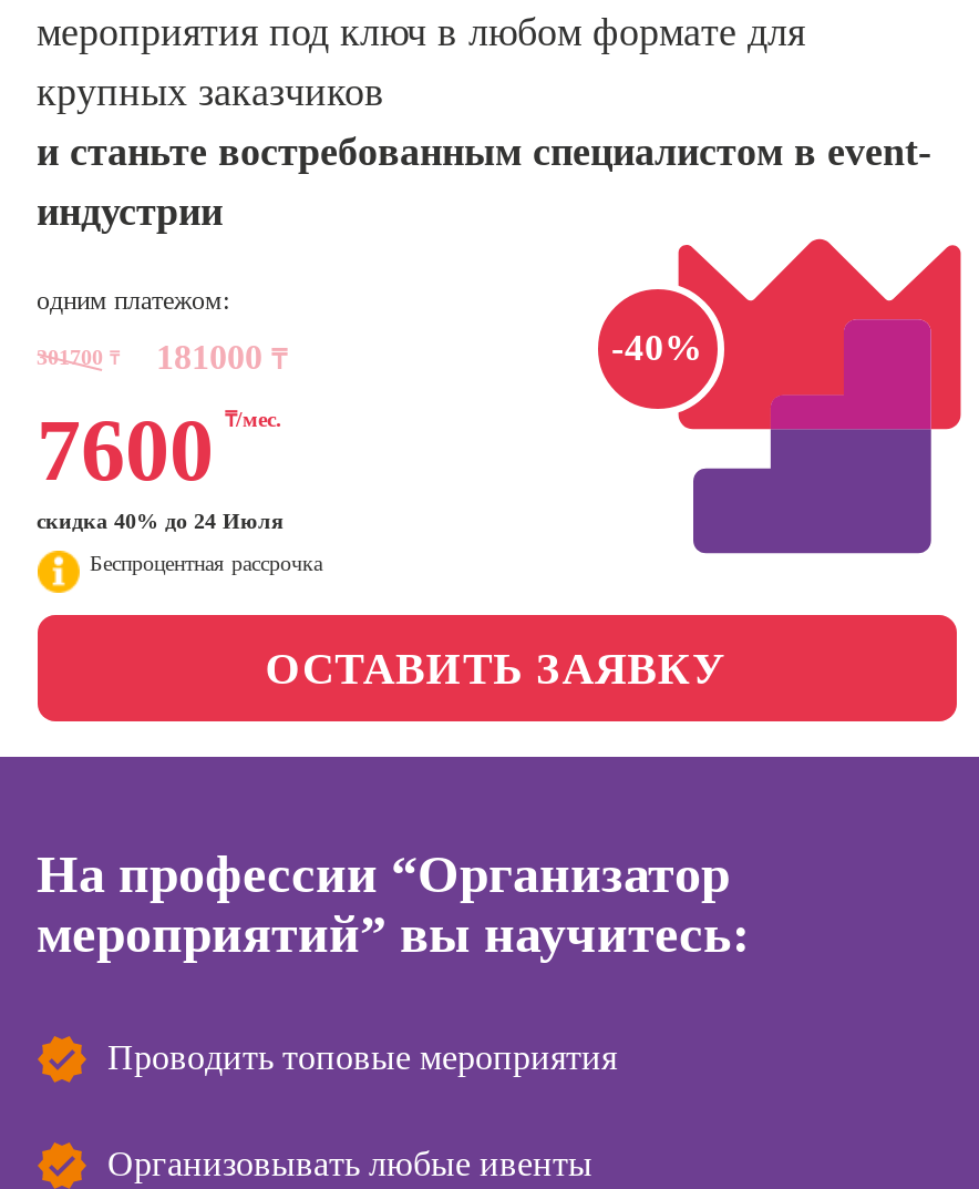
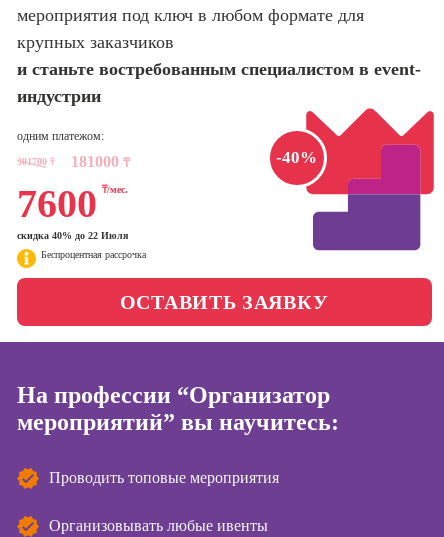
[37,509,282,533] скидка 40% до 24 Июля -> [16,230,127,241] скидка 40% до 22 Июля

